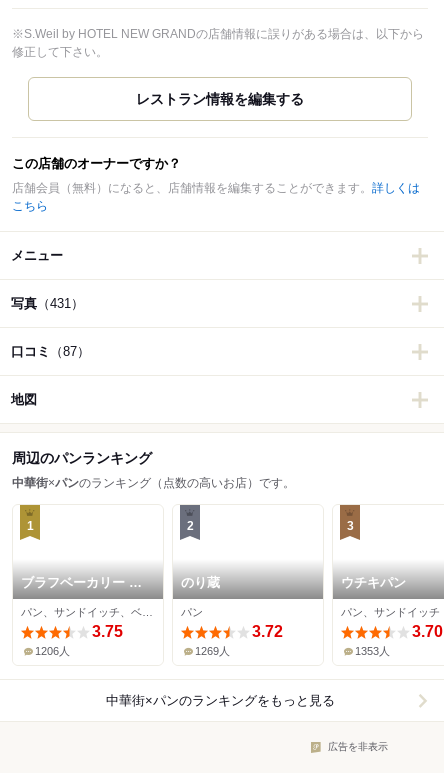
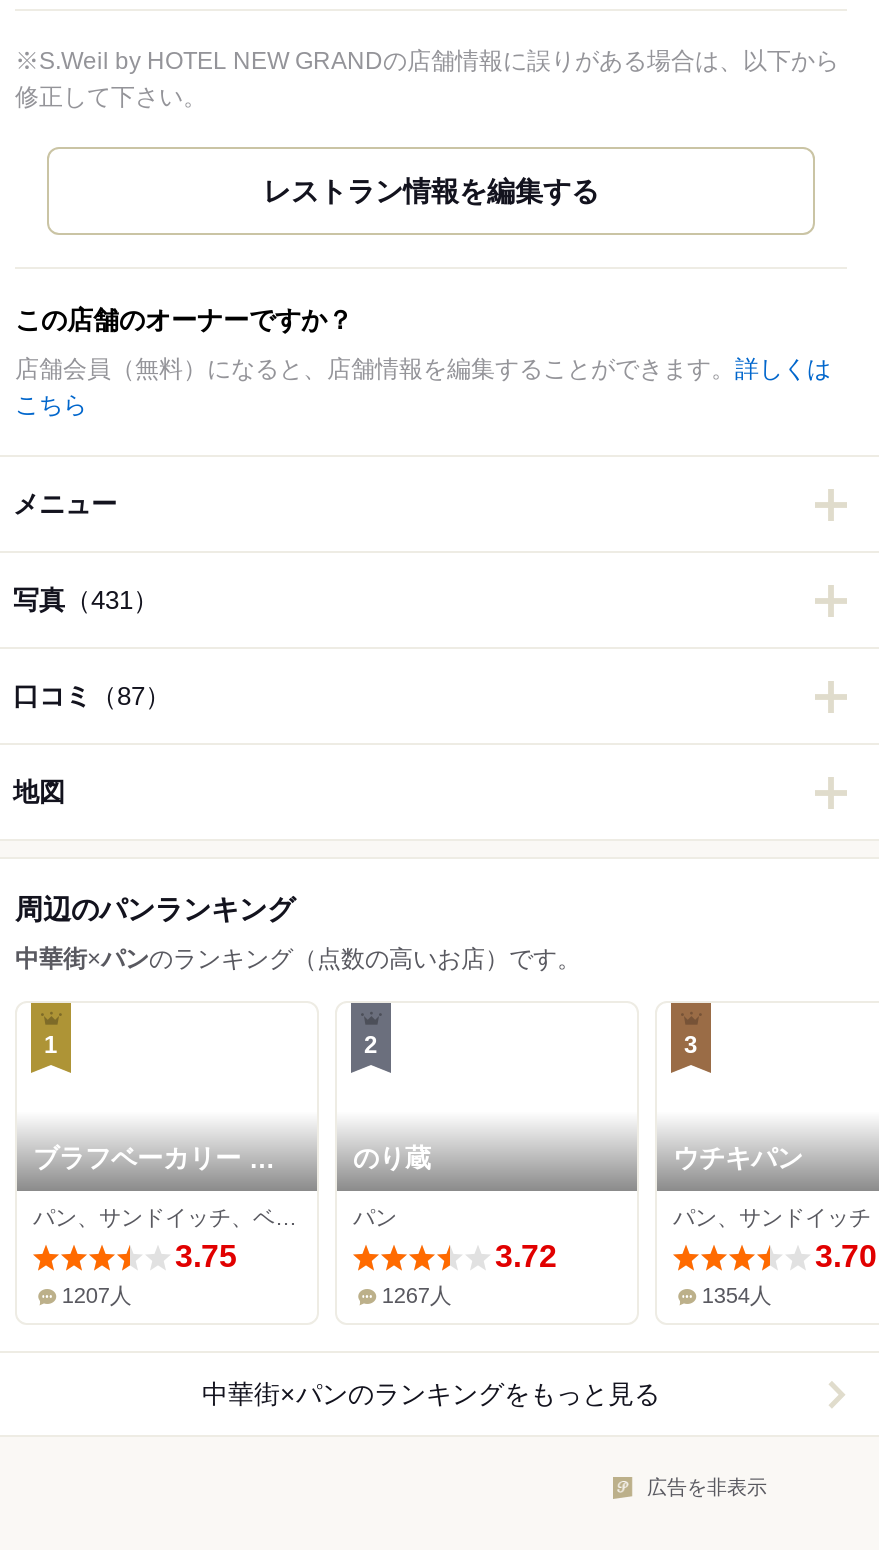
[35,645,70,657] 1206人 -> [62,1284,132,1308] 1207人
[195,645,230,657] 1269人 -> [382,1284,452,1308] 1267人
[355,645,390,657] 1353人 -> [702,1284,772,1308] 1354人

